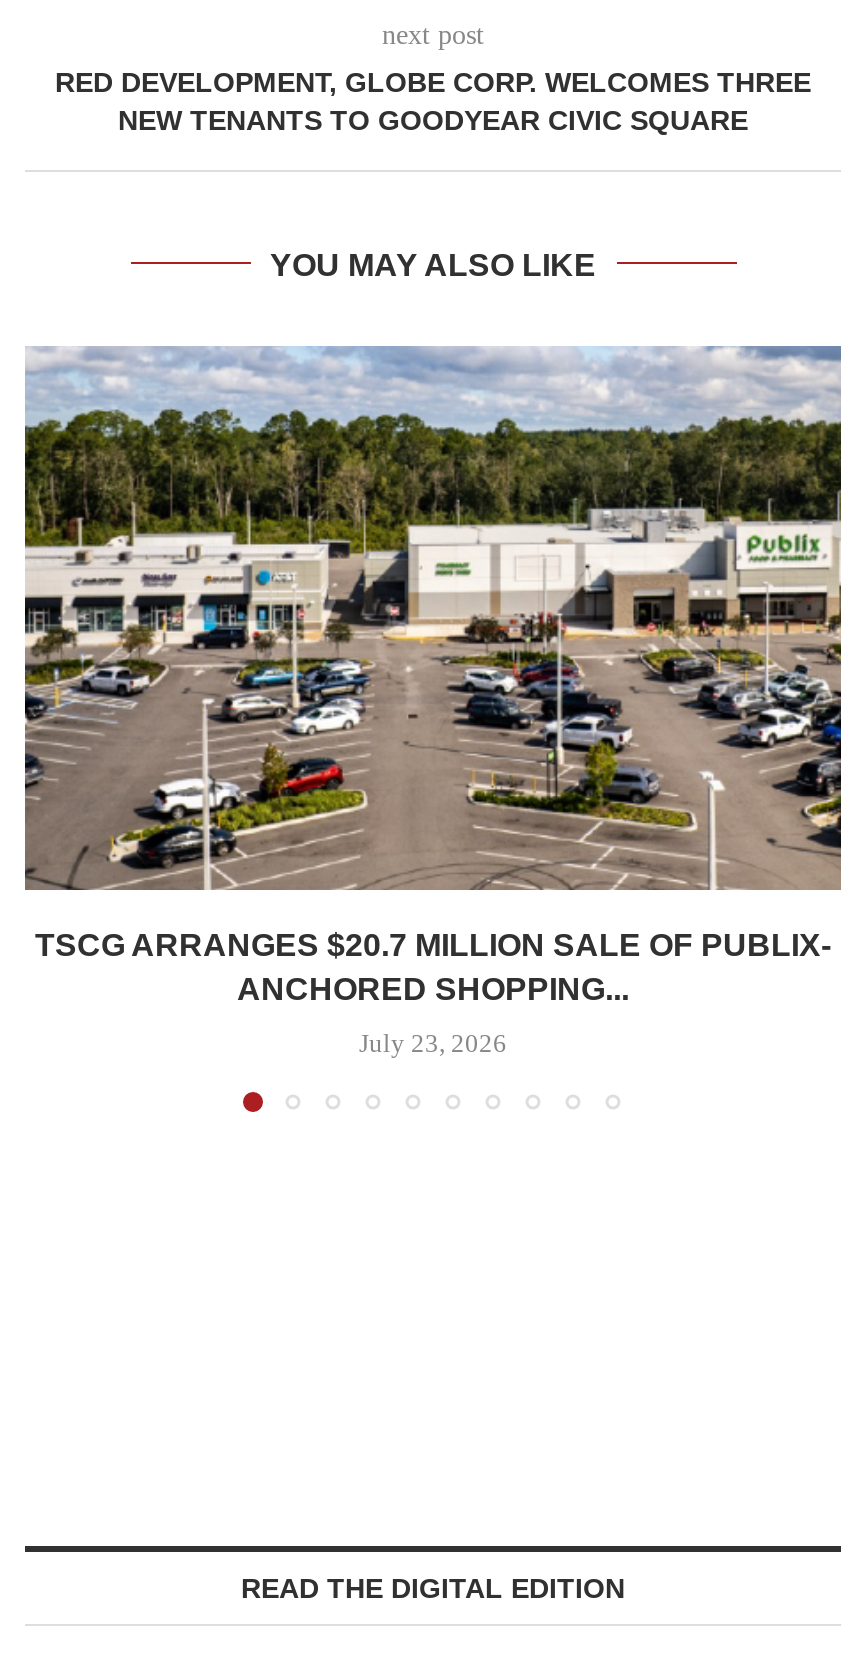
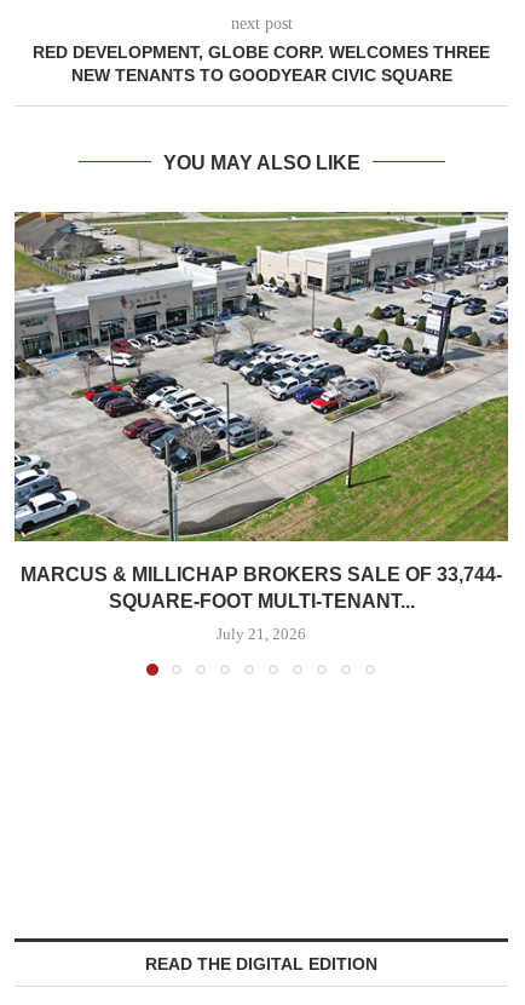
[23,344,843,1006] [image] | TSCG ARRANGES $20.7 MILLION SALE OF PUBLIX- | ANCHORED SHOPPING... -> [13,211,509,611] [image] | MARCUS & MILLICHAP BROKERS SALE OF 33,744- | SQUARE-FOOT MULTI-TENANT...
[359,1028,507,1058] July 23, 2026 -> [217,625,306,643] July 21, 2026

